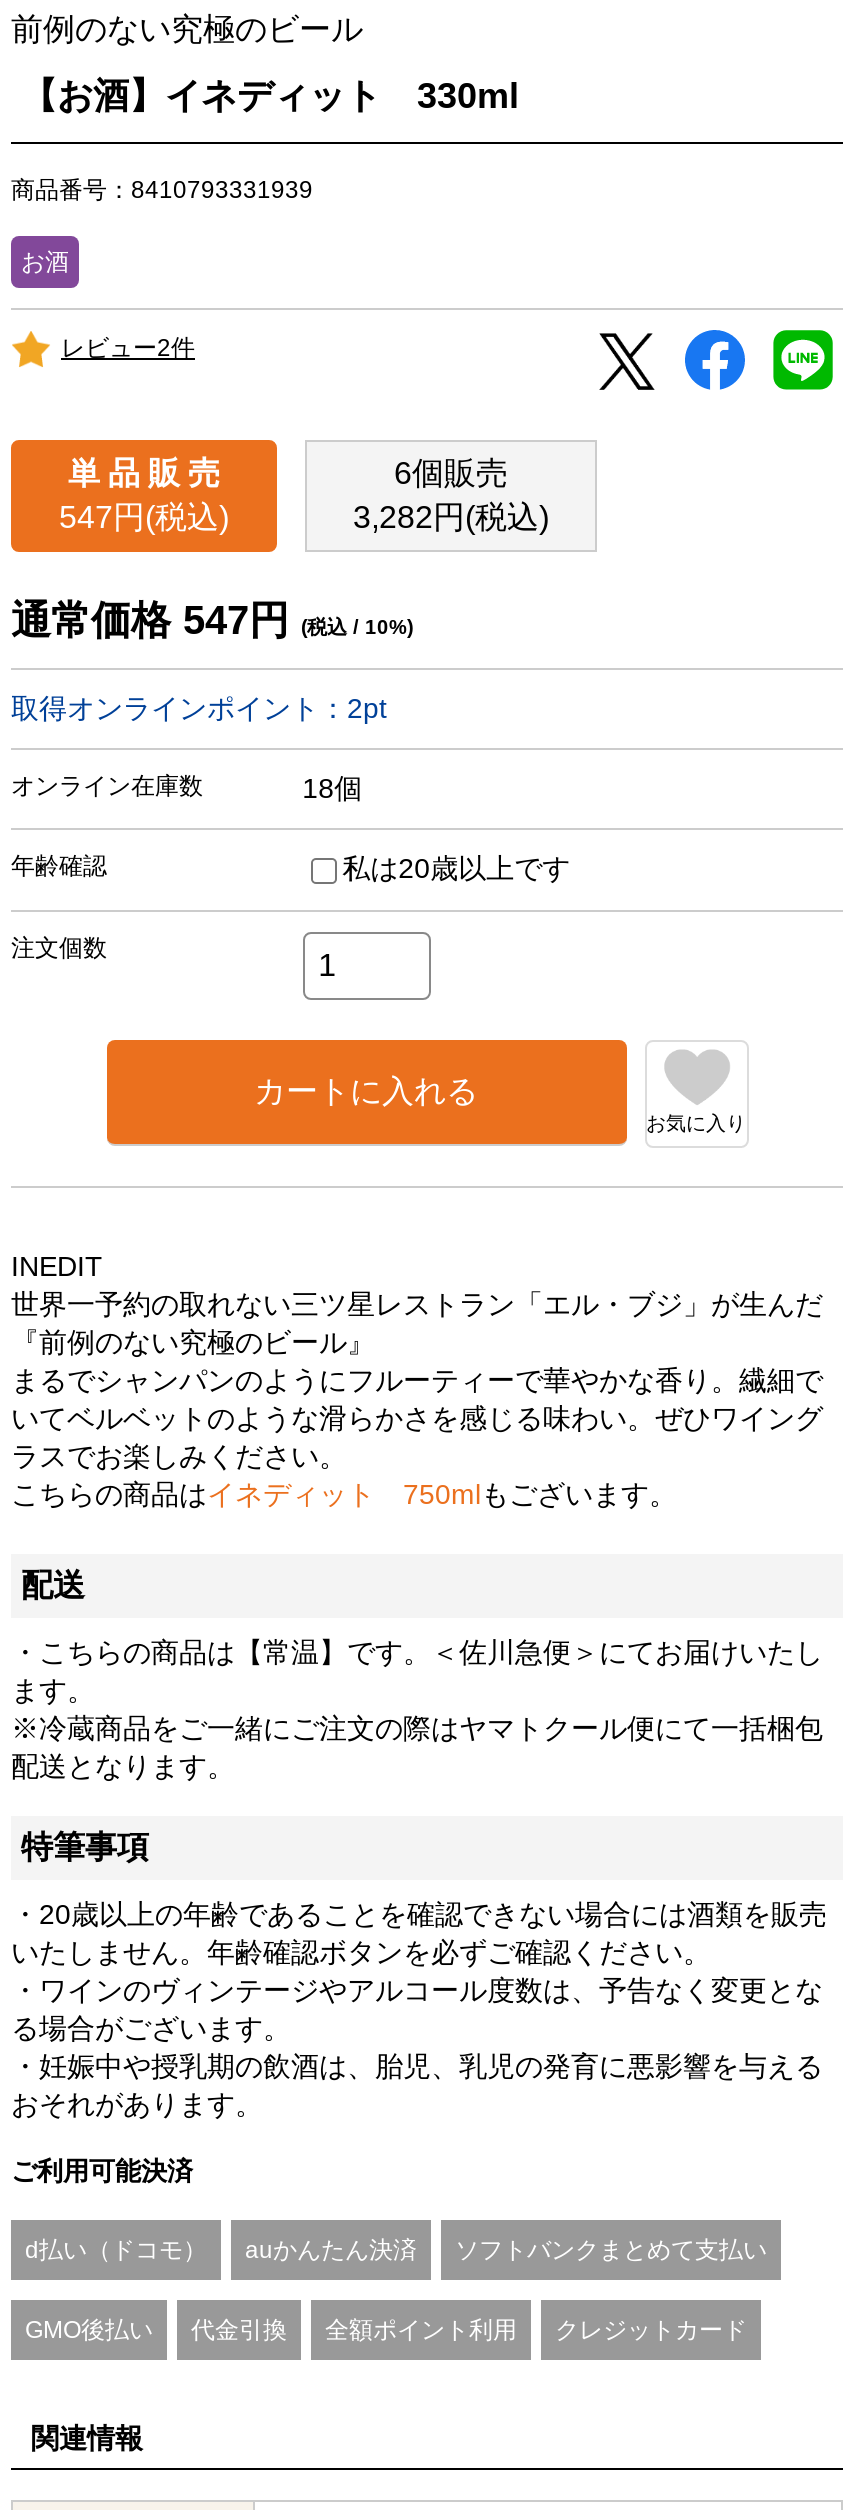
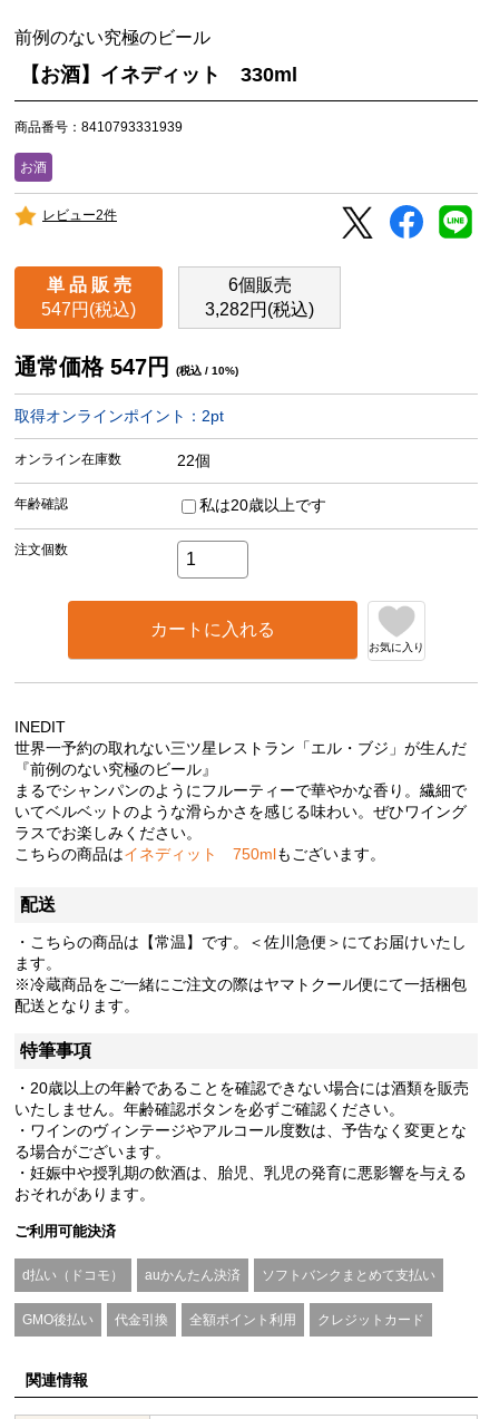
[302,772,362,804] 18個 -> [177,451,210,469] 22個

